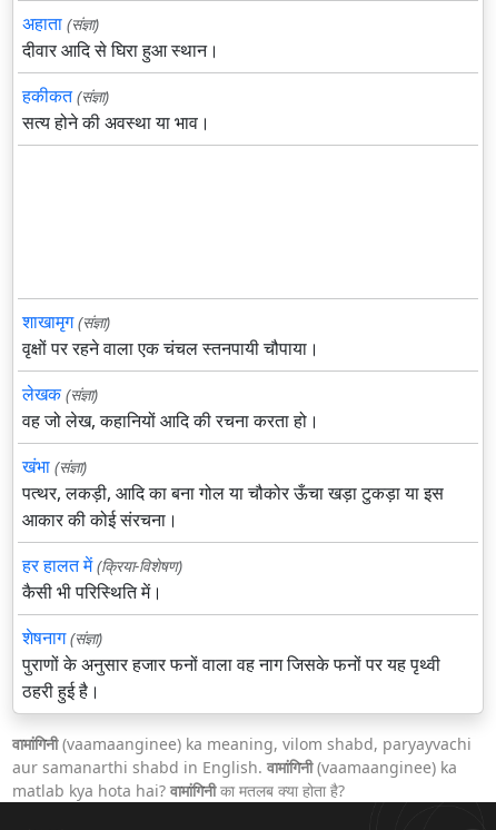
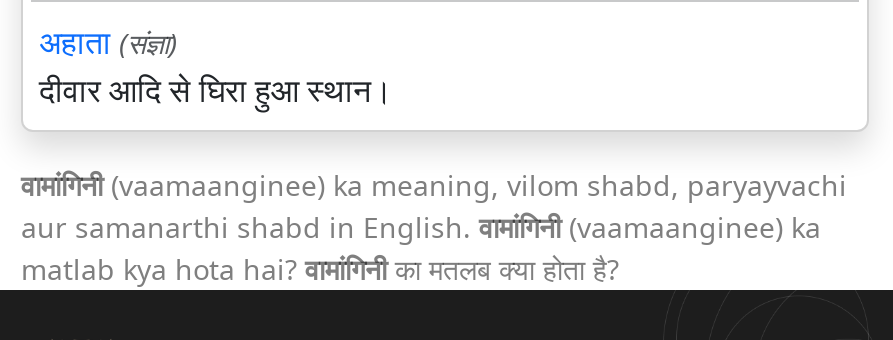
[22,84,210,135] हकीकत (संज्ञा) | सत्य होने की अवस्था या भाव। -> none
[22,310,444,704] शाखामृग (संज्ञा) | वृक्षों पर रहने वाला एक चंचल स्तनपायी चौपाया। | लेखक (संज्ञा) | वह जो लेख, कहानियों आदि की रचना करता हो। | खंभा (संज्ञा) | पत्थर, लकड़ी, आदि का बना गोल या चौकोर ऊँचा खड़ा टुकड़ा या इस | आकार की कोई संरचना। | हर हालत में (क्रिया-विशेषण) | कैसी भी परिस्थिति में। | शेषनाग (संज्ञा) | पुराणों के अनुसार हजार फनों वाला वह नाग जिसके फनों पर यह पृथ्वी | ठहरी हुई है। -> none

